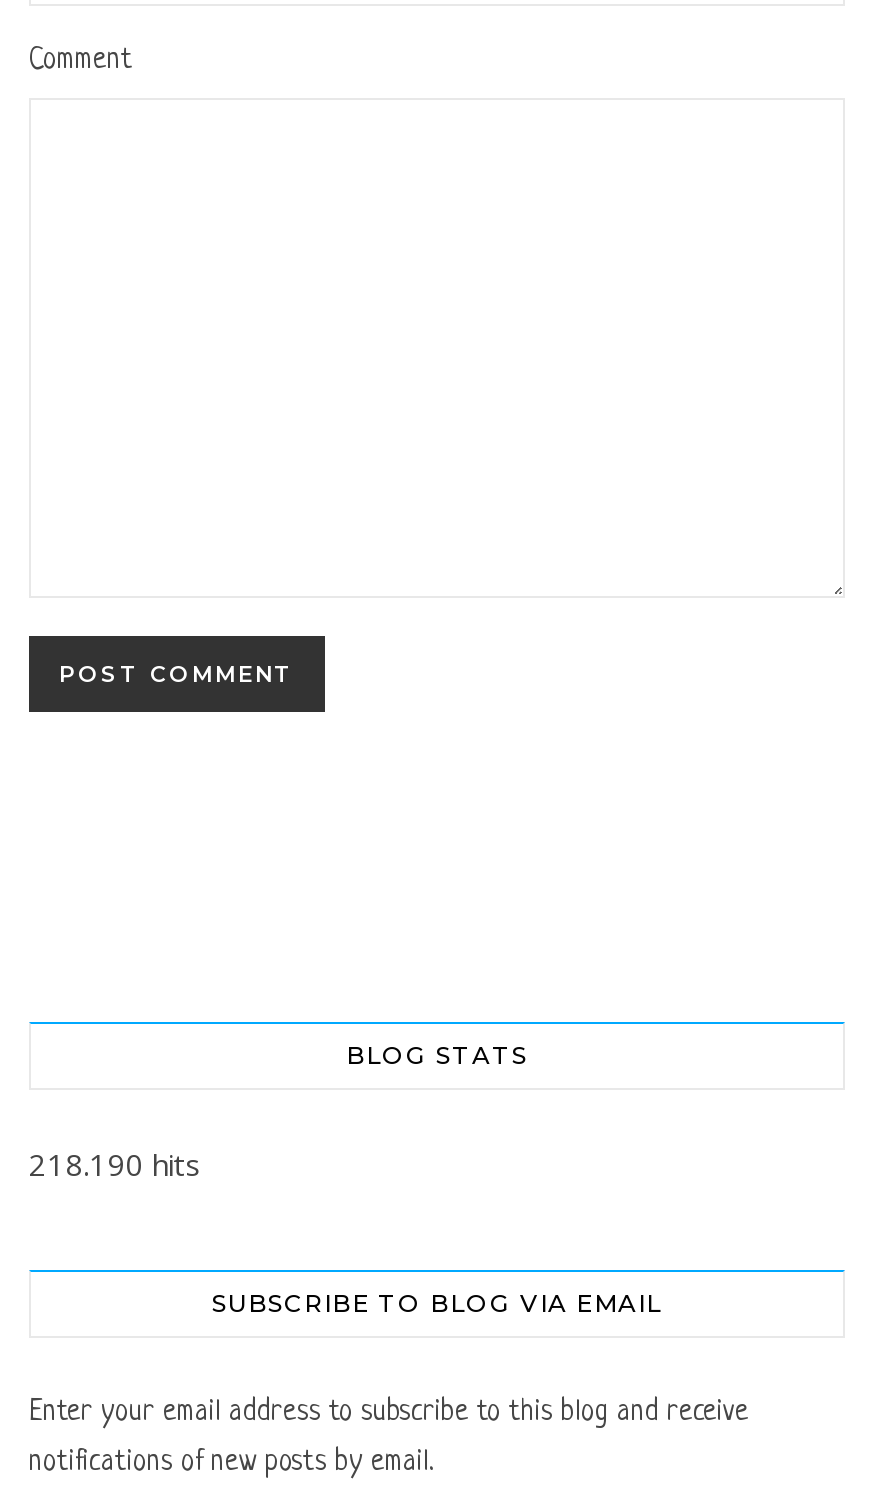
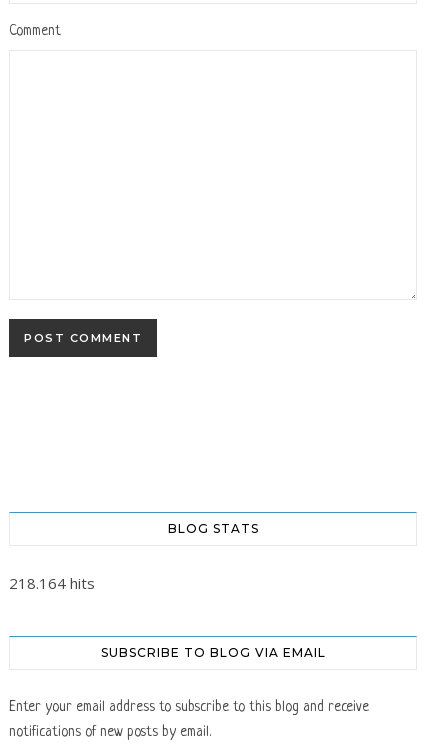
[29,1144,201,1184] 218.190 hits -> [9,573,95,593] 218.164 hits

